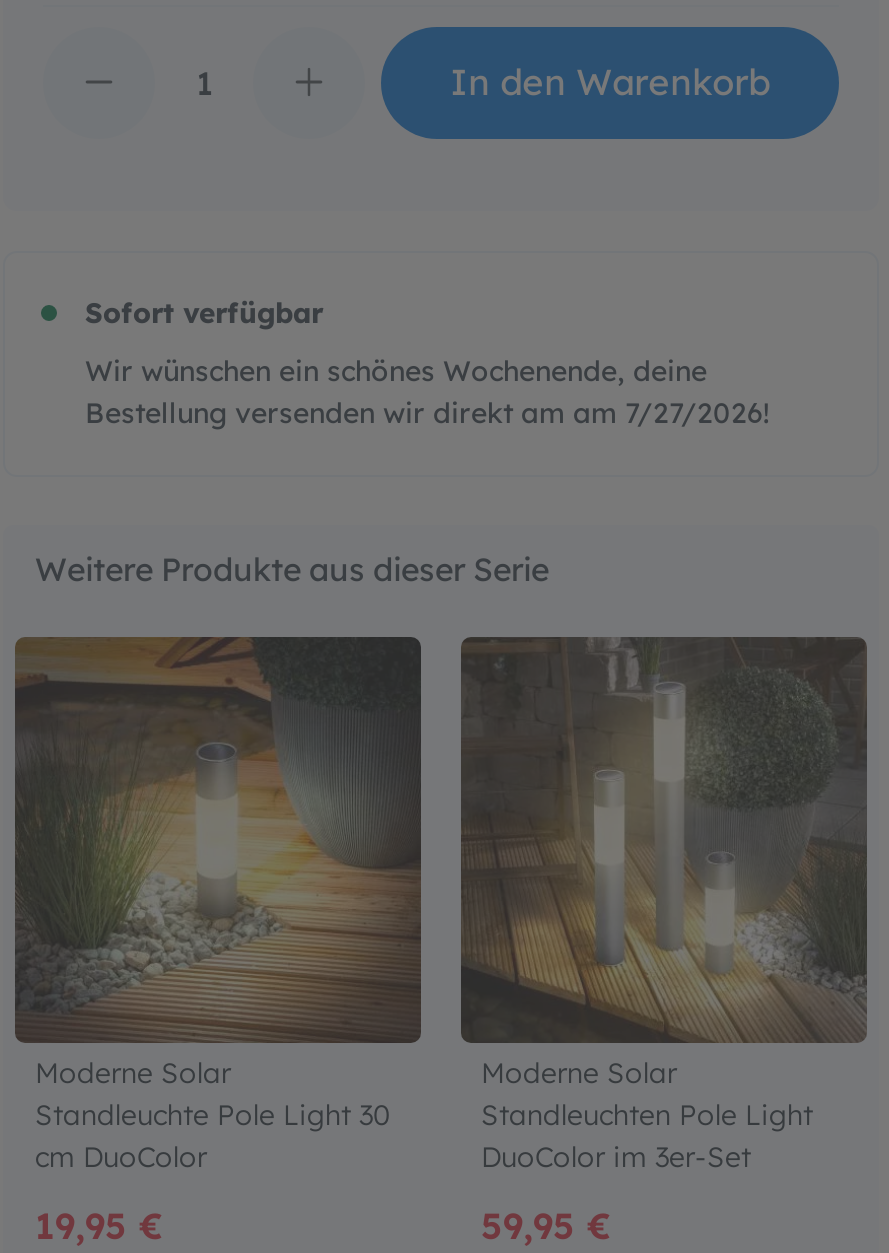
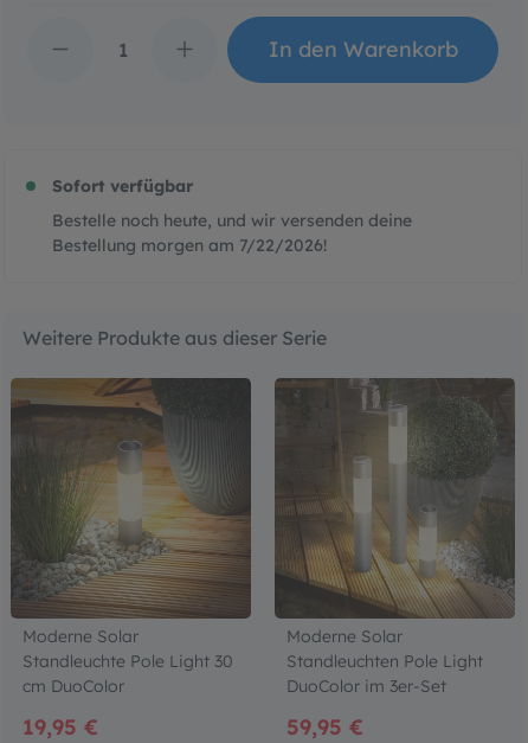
[85,352,769,430] Wir wünschen ein schönes Wochenende, deine | Bestellung versenden wir direkt am am 7/27/2026! -> [52,209,412,255] Bestelle noch heute, und wir versenden deine | Bestellung morgen am 7/22/2026!

